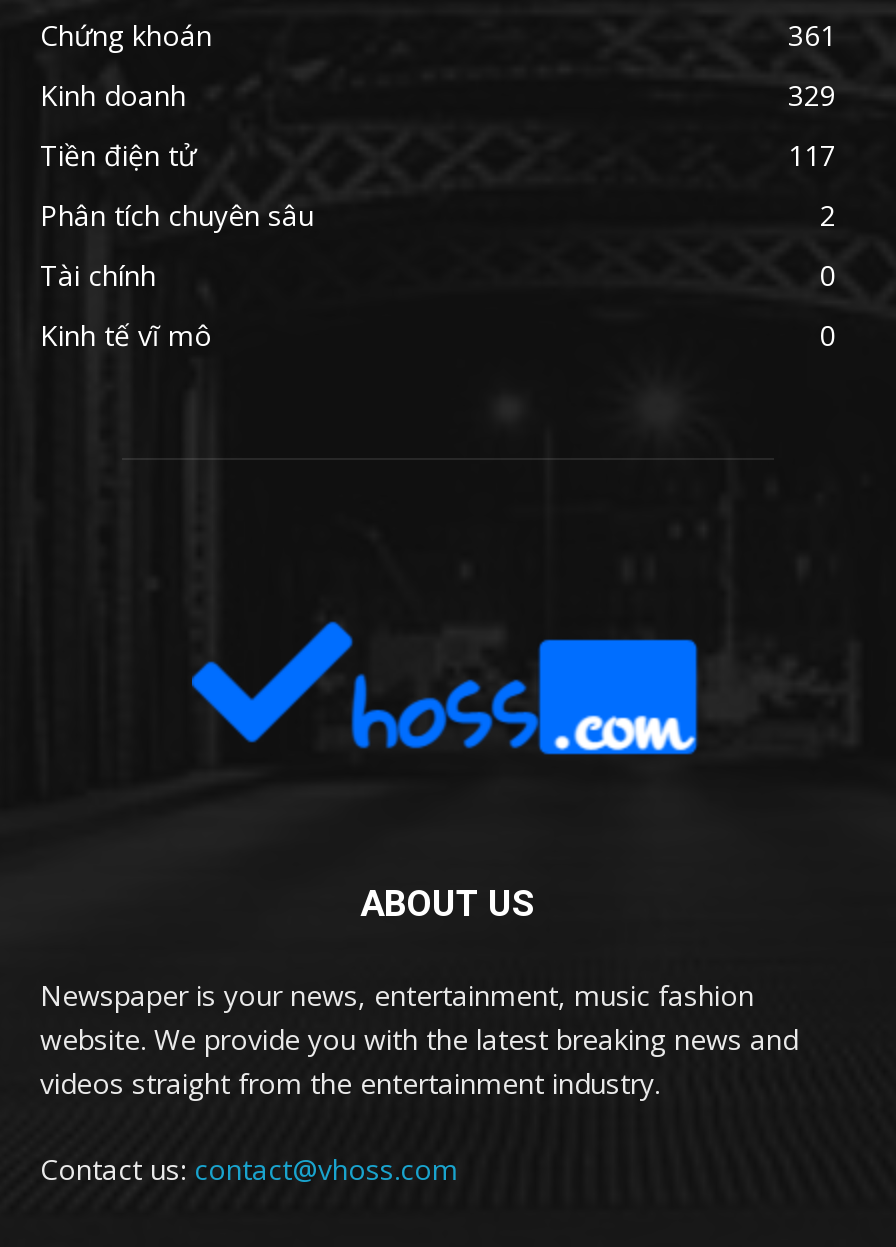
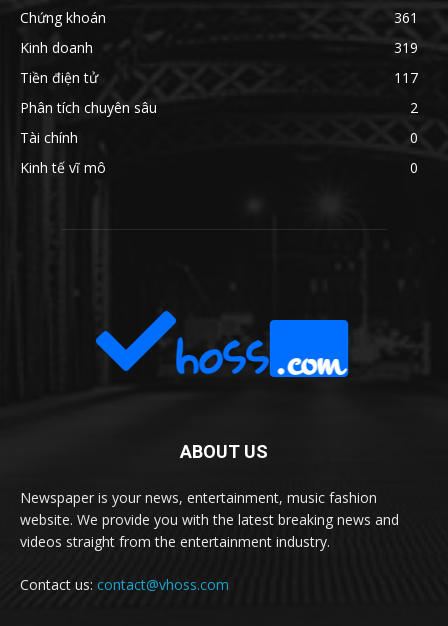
[788,77,836,115] 329 -> [394,38,418,57] 319

